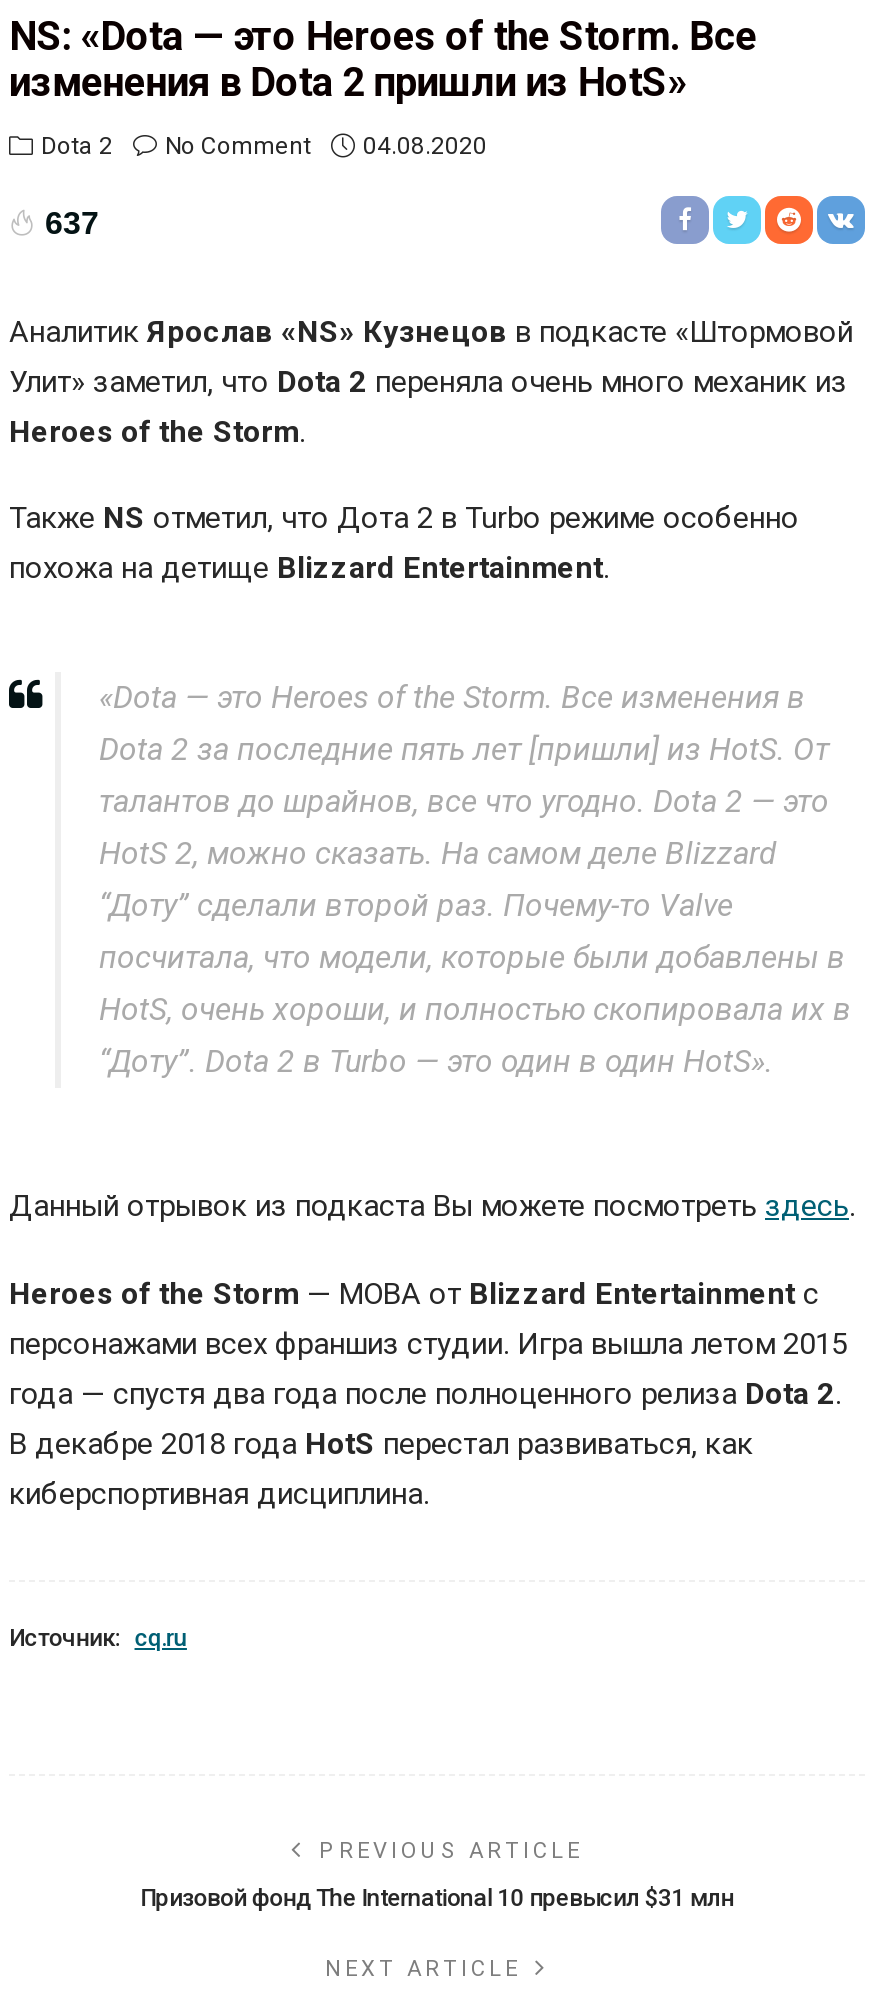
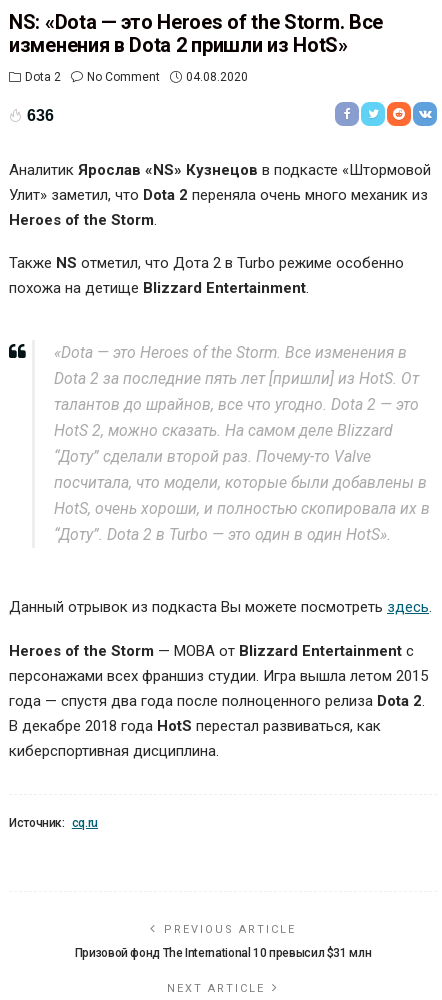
[45,205,99,239] 637 -> [27,106,54,123] 636

